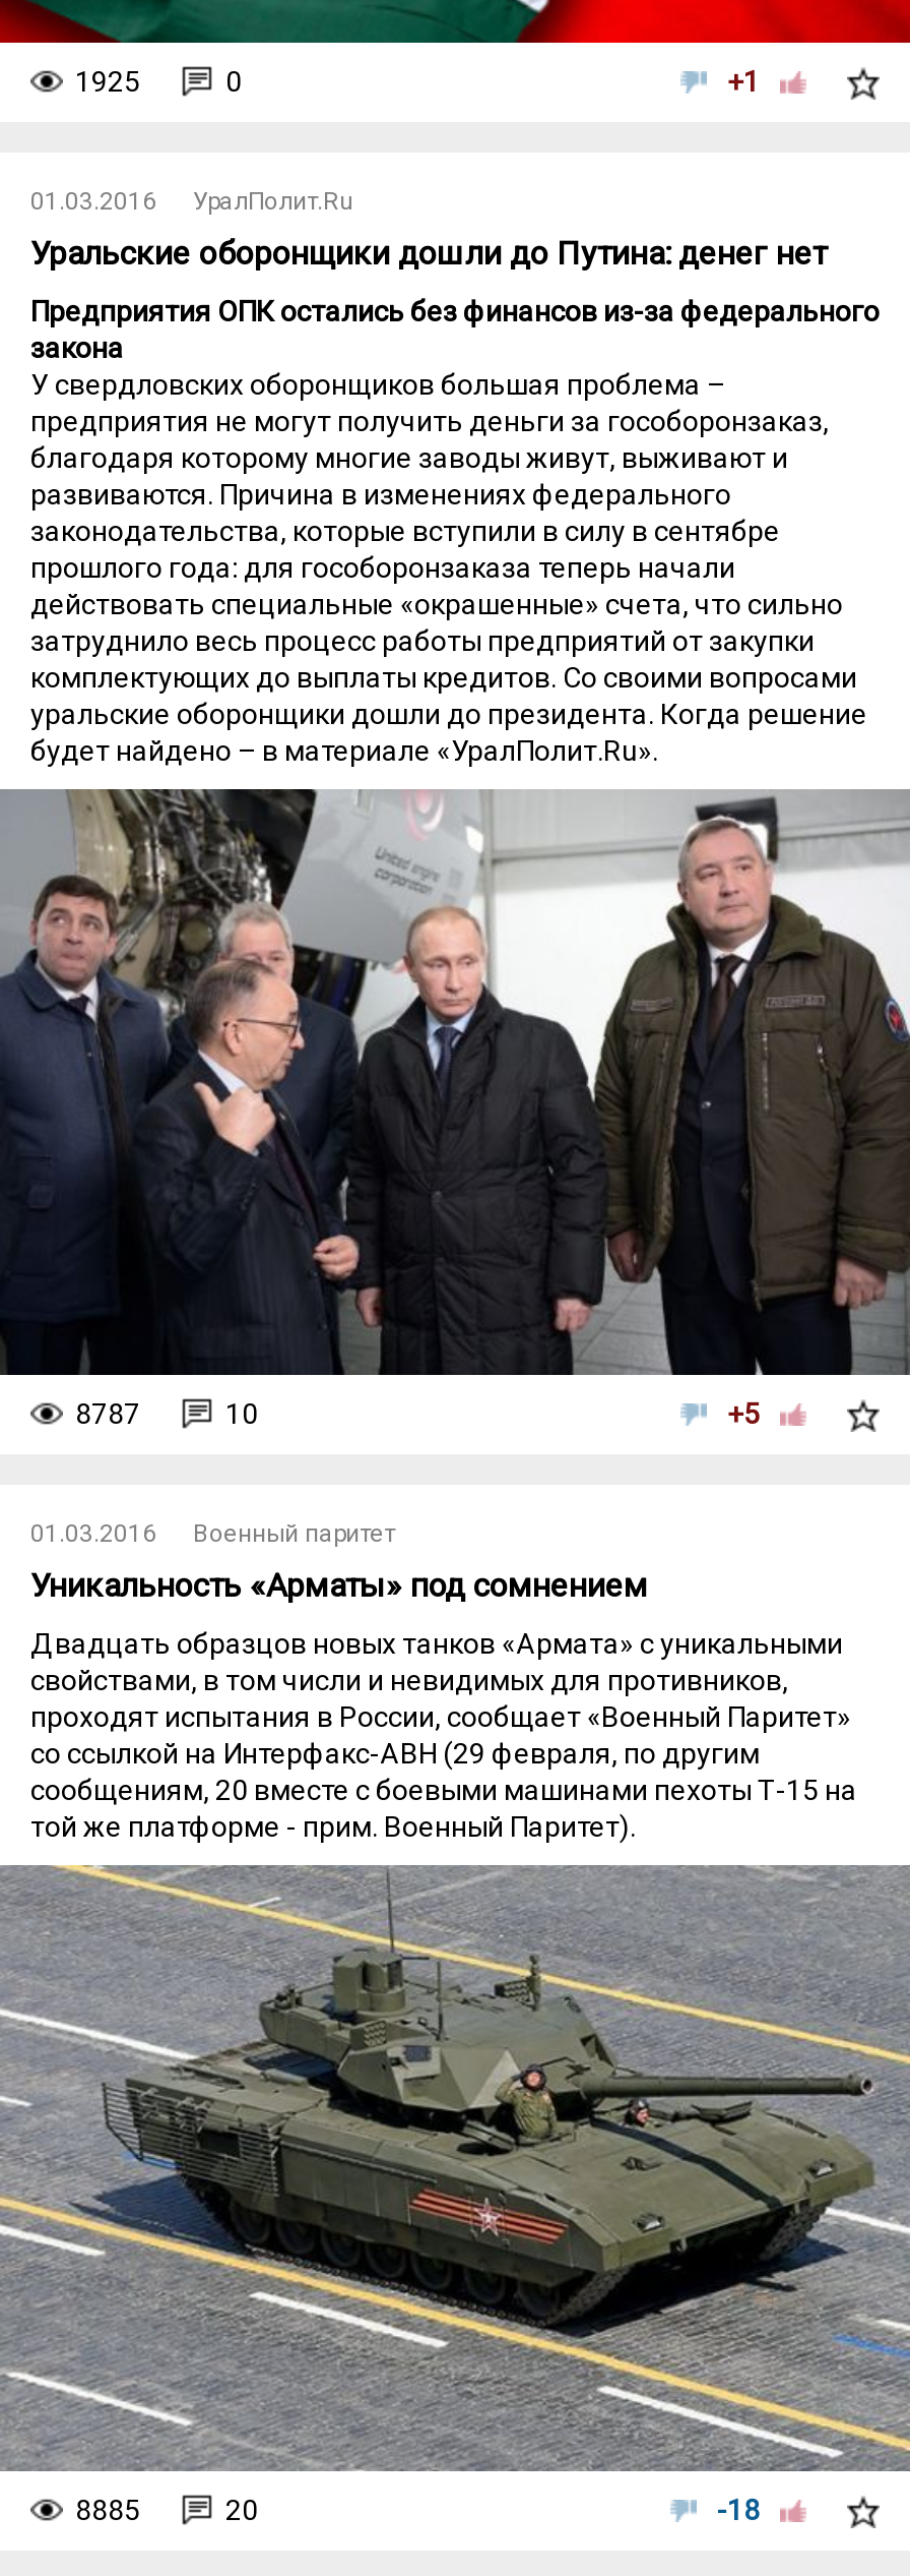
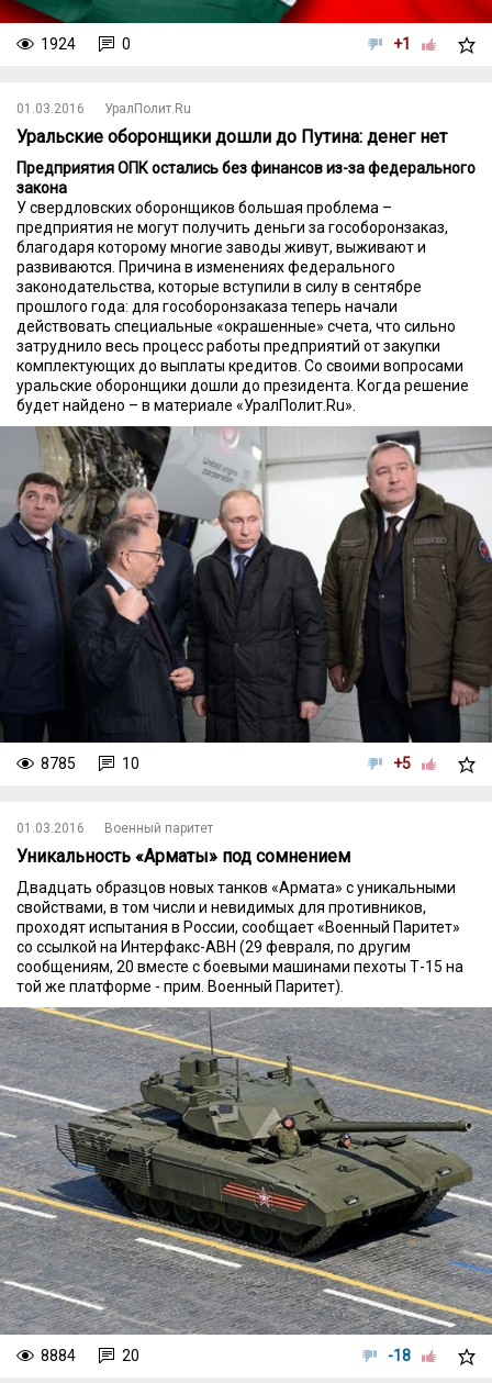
[75,64,140,97] 1925 -> [41,35,76,52] 1924
[75,1397,140,1429] 8787 -> [41,754,76,772] 8785
[75,2494,140,2526] 8885 -> [41,1347,76,1364] 8884

